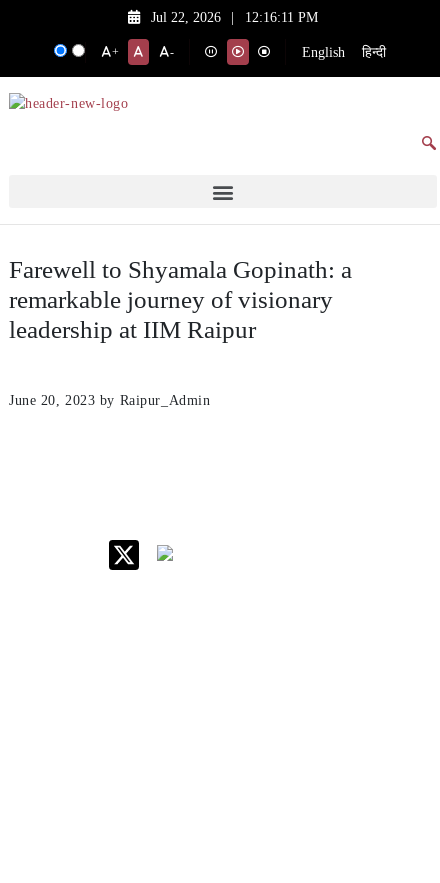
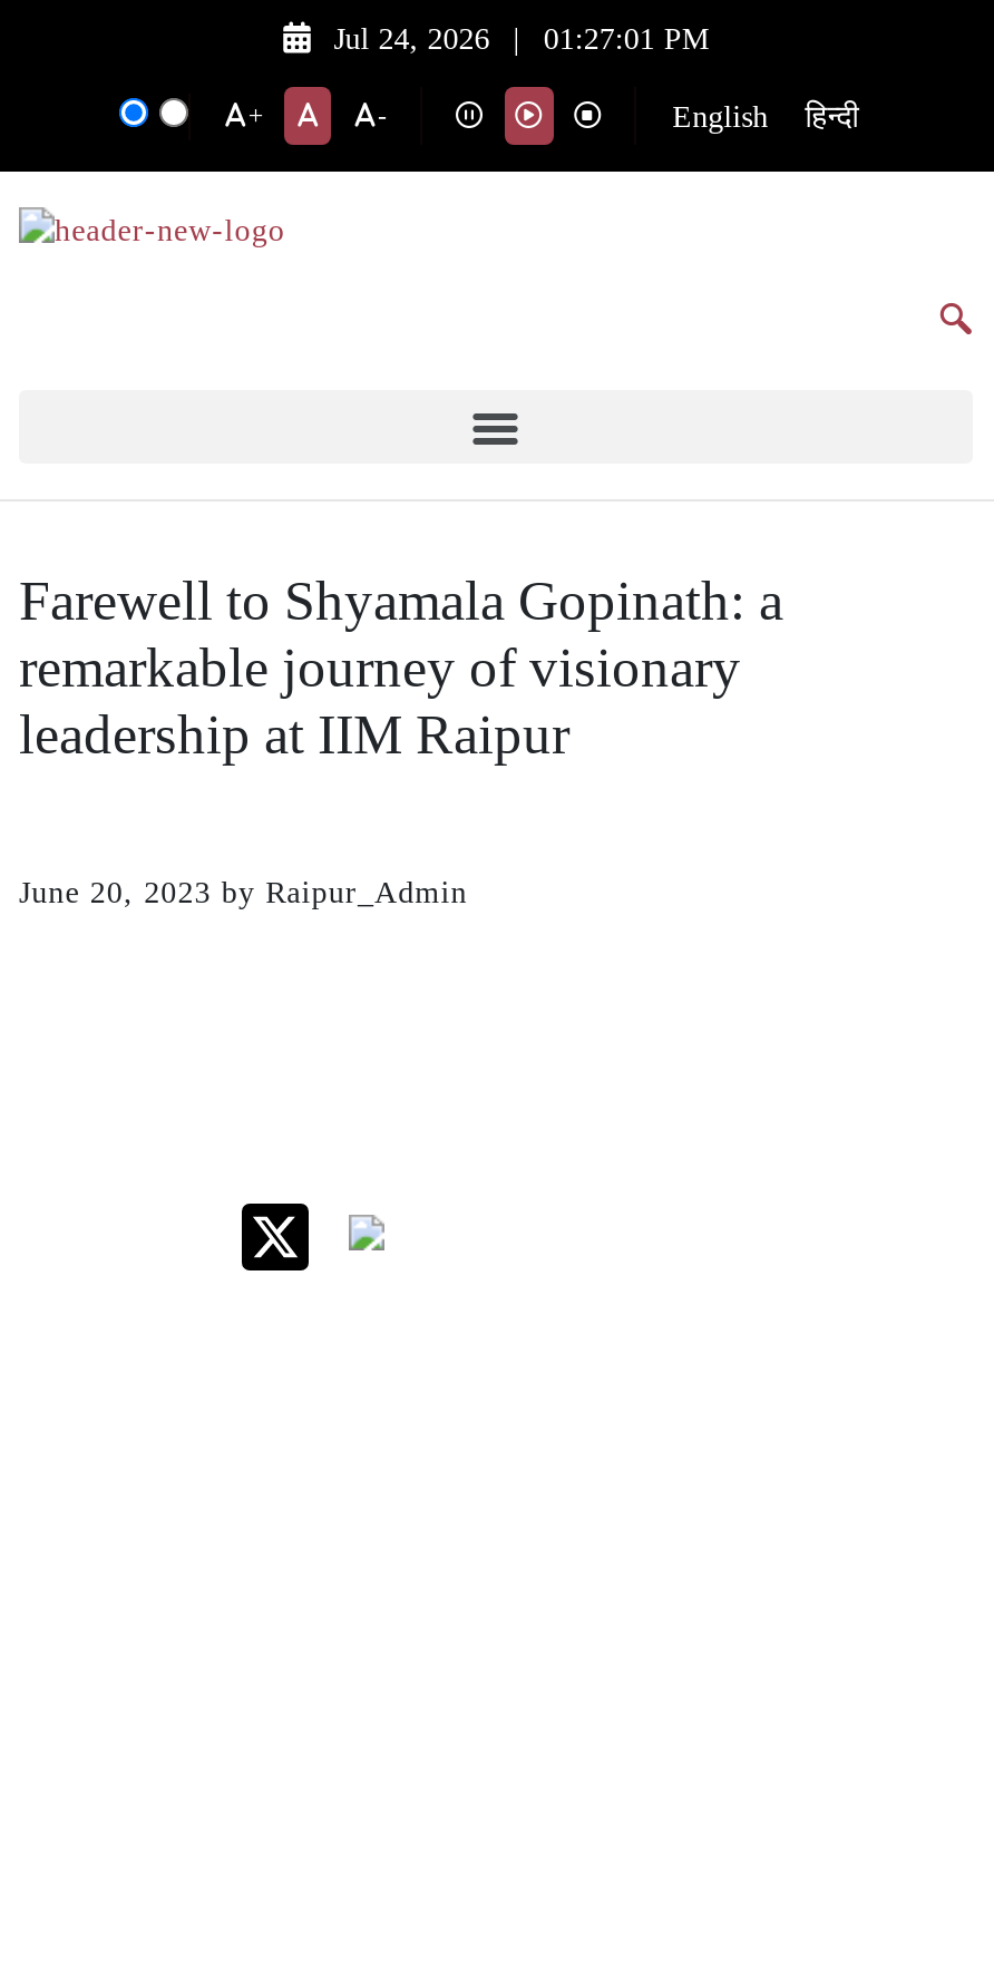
[151,10,221,25] Jul 22, 2026 -> [334,22,490,56] Jul 24, 2026
[245,10,318,25] 12:16:11 PM -> [544,22,709,56] 01:27:01 PM

